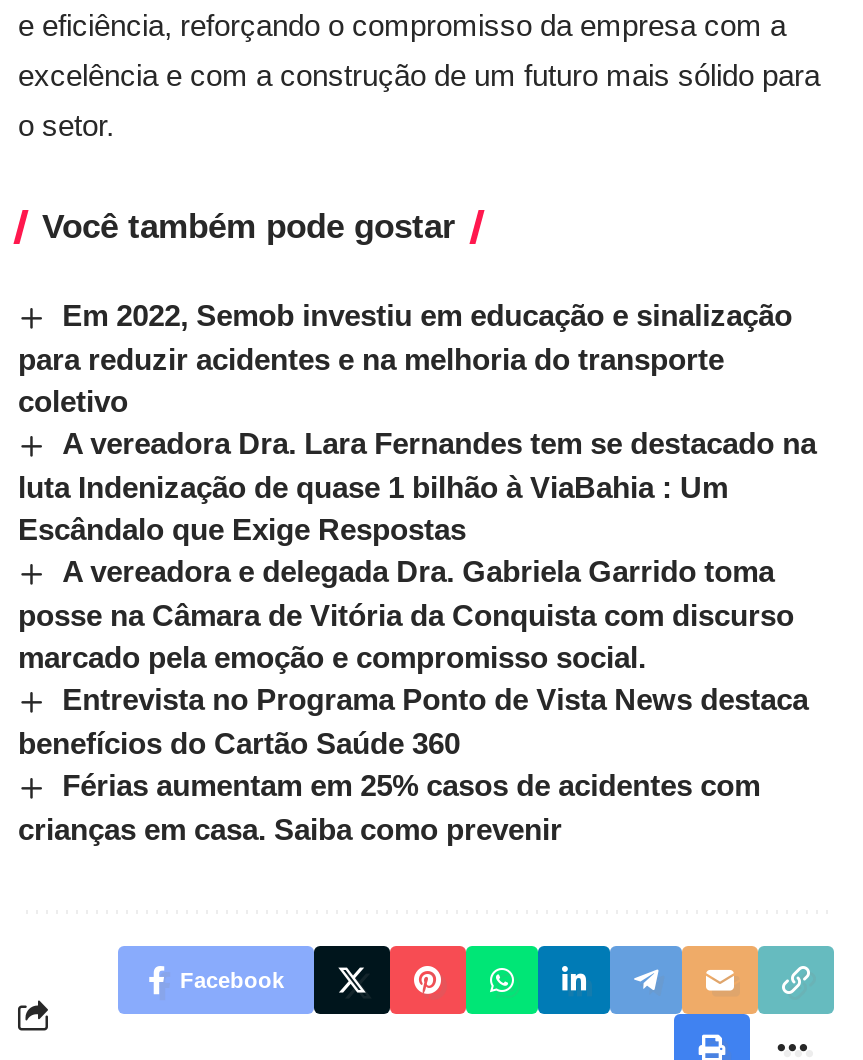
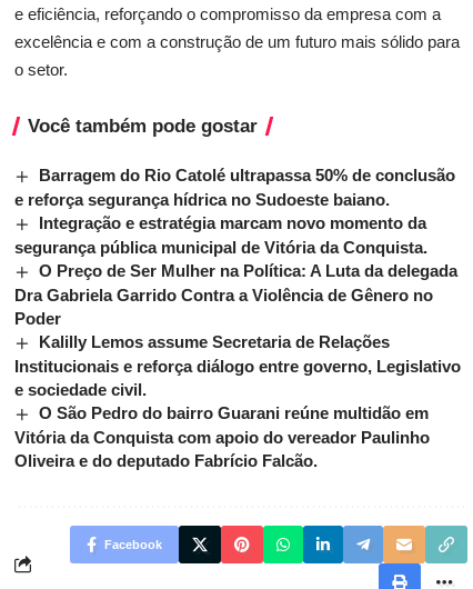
[18,298,816,846] Em 2022, Semob investiu em educação e sinalização | para reduzir acidentes e na melhoria do transporte | coletivo | A vereadora Dra. Lara Fernandes tem se destacado na | luta Indenização de quase 1 bilhão à ViaBahia : Um | Escândalo que Exige Respostas | A vereadora e delegada Dra. Gabriela Garrido toma | posse na Câmara de Vitória da Conquista com discurso | marcado pela emoção e compromisso social. | Entrevista no Programa Ponto de Vista News destaca | benefícios do Cartão Saúde 360 | Férias aumentam em 25% casos de acidentes com | crianças em casa. Saiba como prevenir -> [14,166,461,470] Barragem do Rio Catolé ultrapassa 50% de conclusão | e reforça segurança hídrica no Sudoeste baiano. | Integração e estratégia marcam novo momento da | segurança pública municipal de Vitória da Conquista. | O Preço de Ser Mulher na Política: A Luta da delegada | Dra Gabriela Garrido Contra a Violência de Gênero no | Poder | Kalilly Lemos assume Secretaria de Relações | Institucionais e reforça diálogo entre governo, Legislativo | e sociedade civil. | O São Pedro do bairro Guarani reúne multidão em | Vitória da Conquista com apoio do vereador Paulinho | Oliveira e do deputado Fabrício Falcão.

